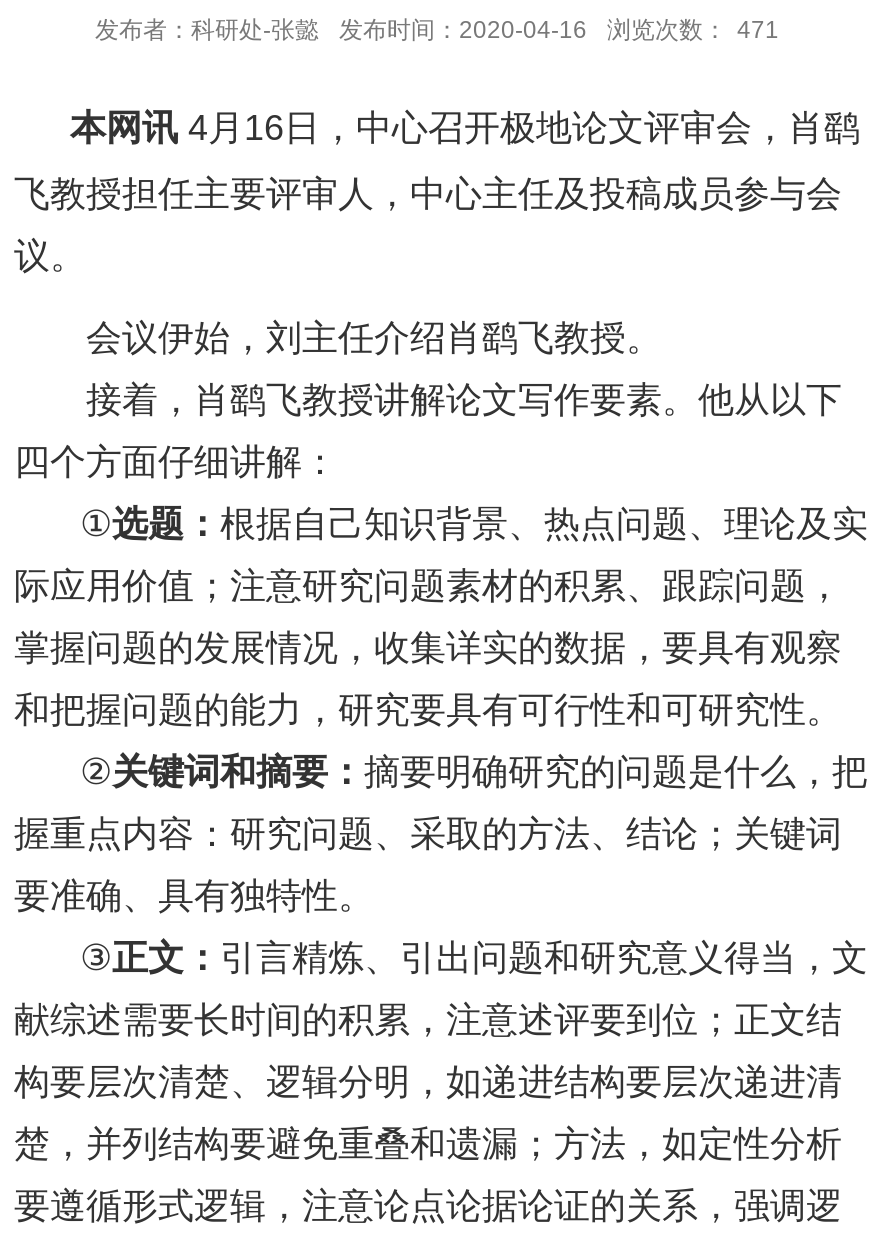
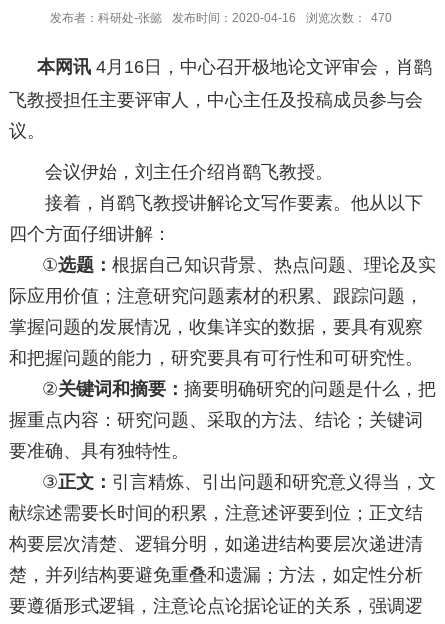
[95,16,779,44] 发布者：科研处-张懿 发布时间：2020-04-16 浏览次数： 471 -> [49,11,391,25] 发布者：科研处-张懿 发布时间：2020-04-16 浏览次数： 470

